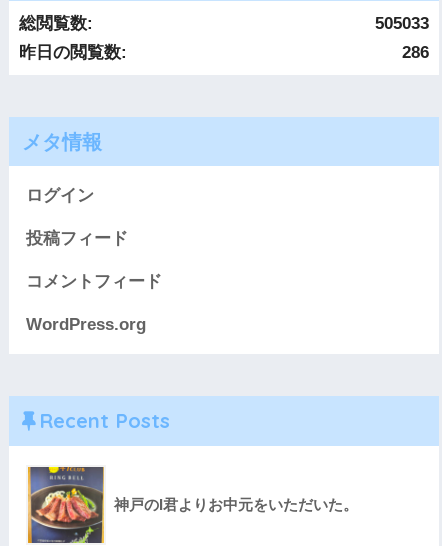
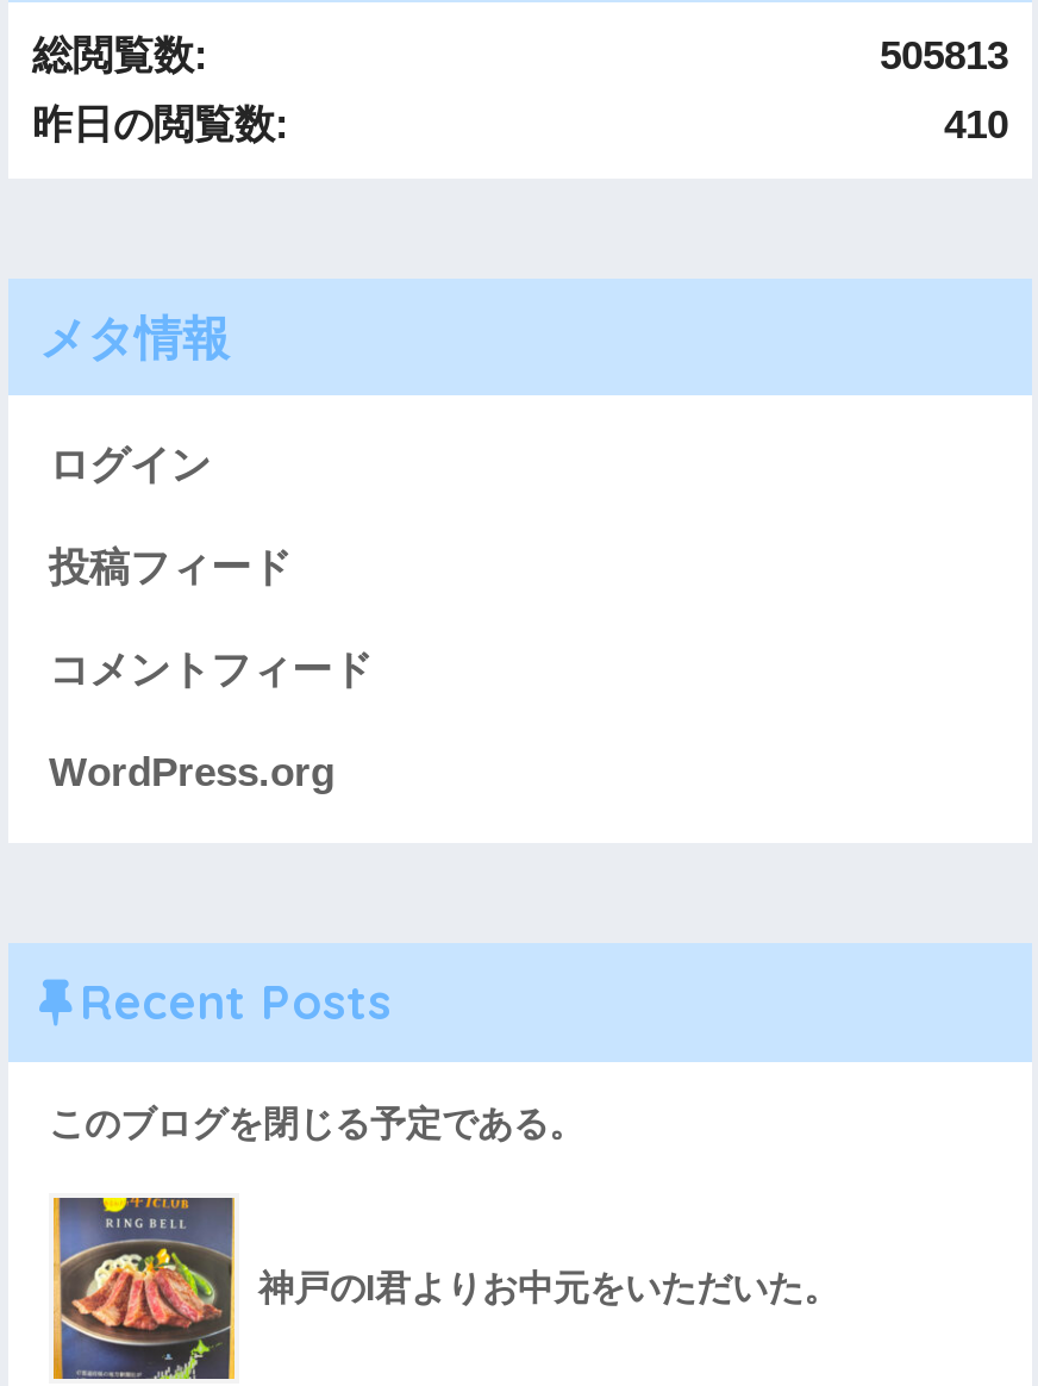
[375,14,429,33] 505033 -> [880,33,1008,78] 505813
[402,43,429,62] 286 -> [944,102,1008,147] 410
none -> [49,1102,584,1143] このブログを閉じる予定である。

